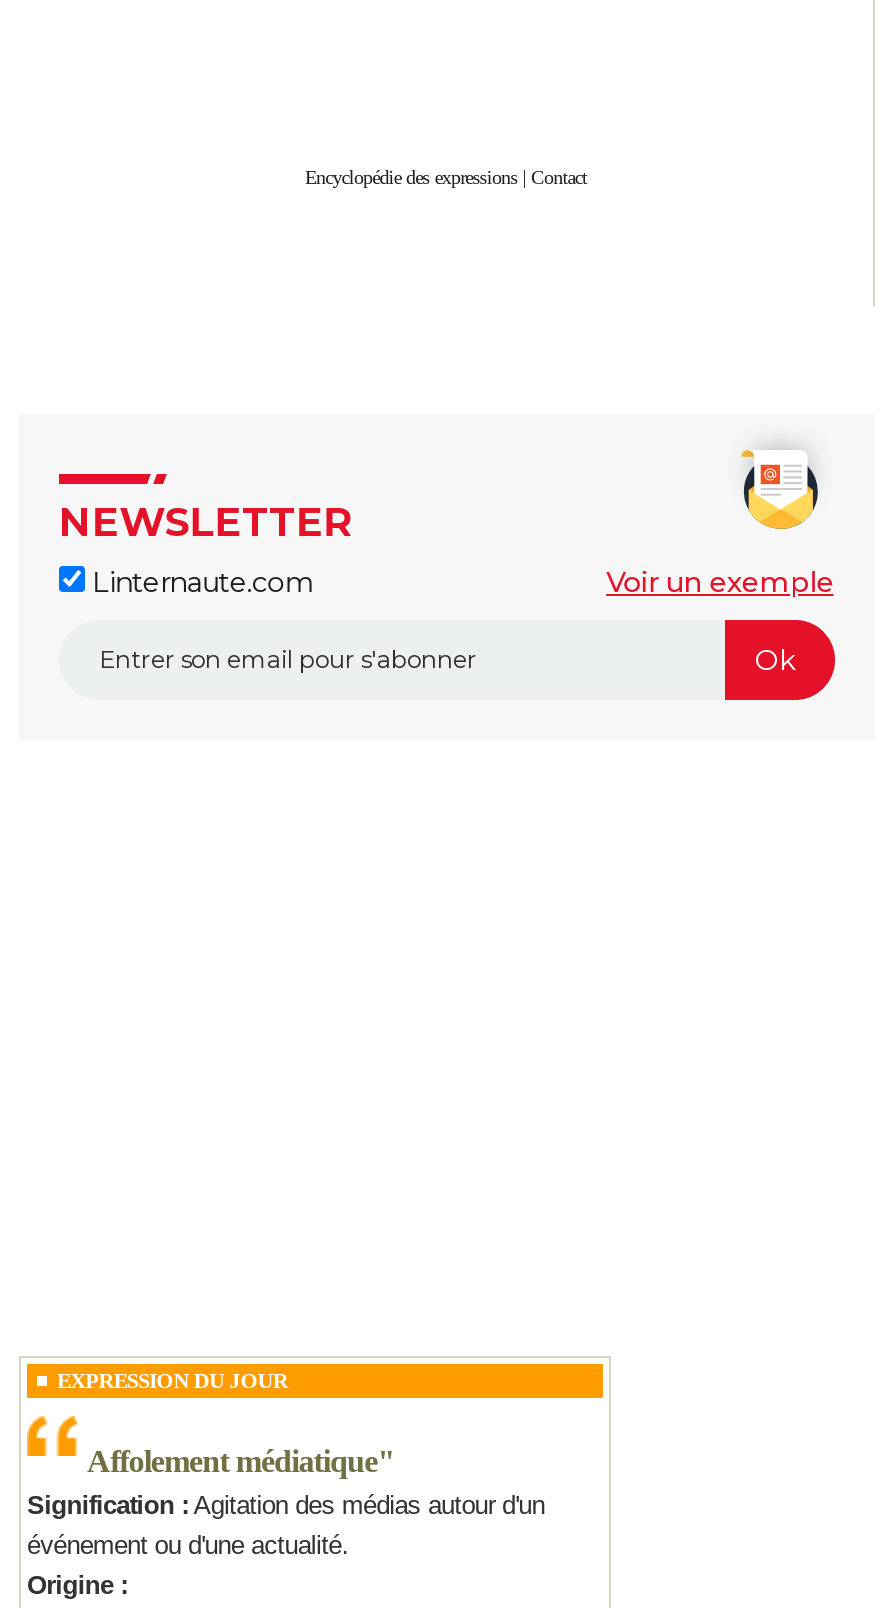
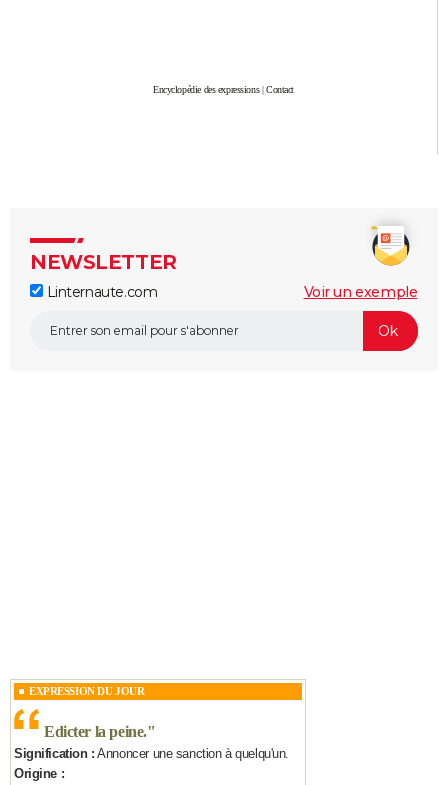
[27,1444,545,1560] Affolement médiatique" | Signification : Agitation des médias autour d'un | événement ou d'une actualité. -> [14,723,289,761] Edicter la peine. " | Signification : Annoncer une sanction à quelqu'un.

